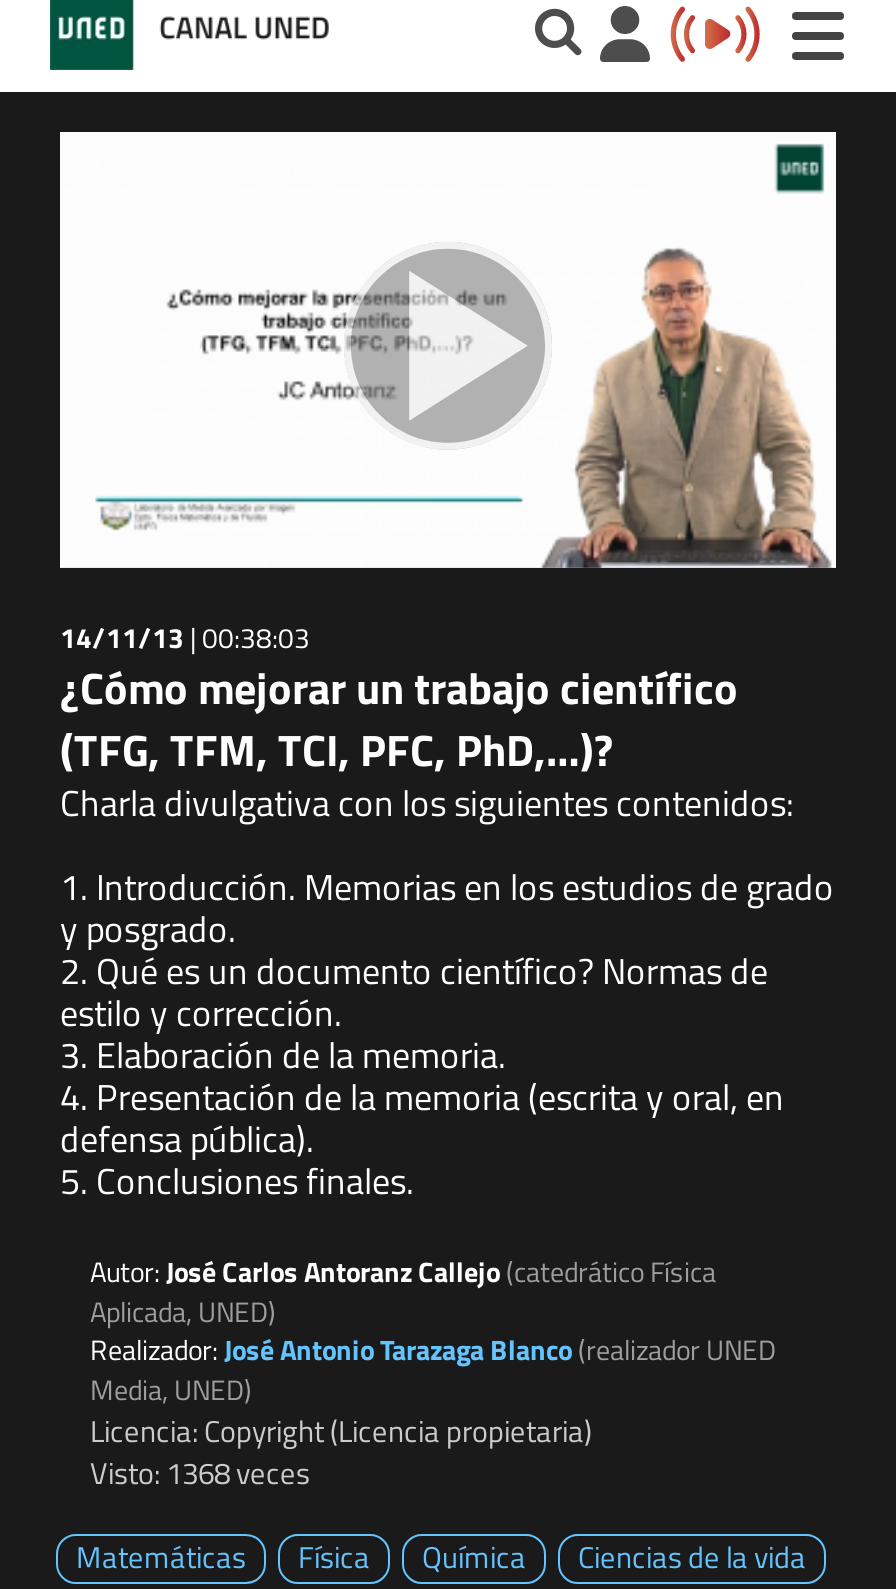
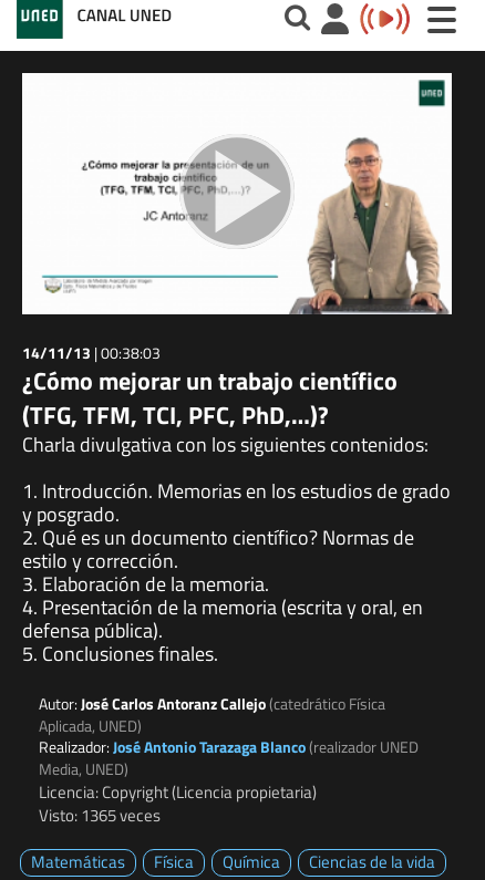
[90,1450,310,1496] Visto: 1368 veces -> [39,803,161,828] Visto: 1365 veces

